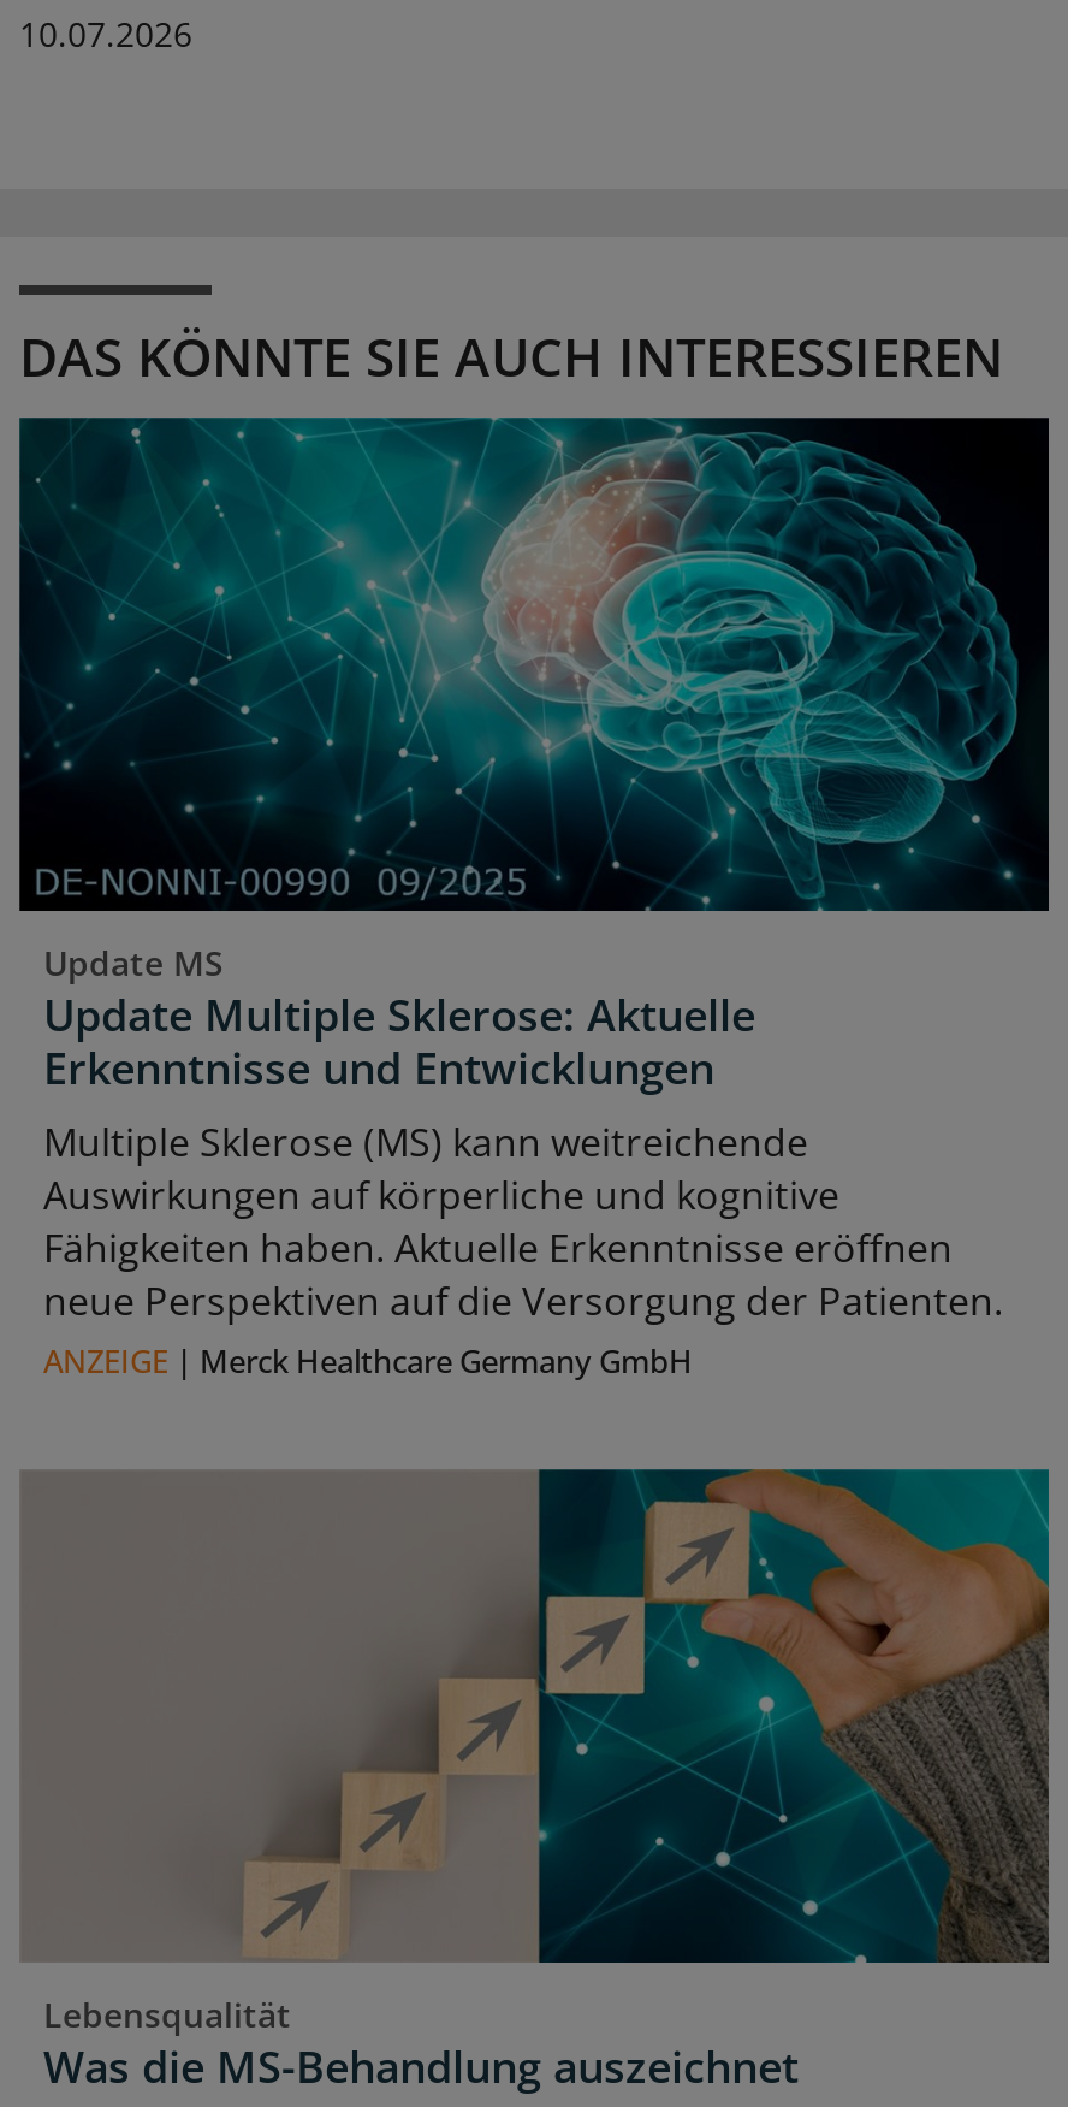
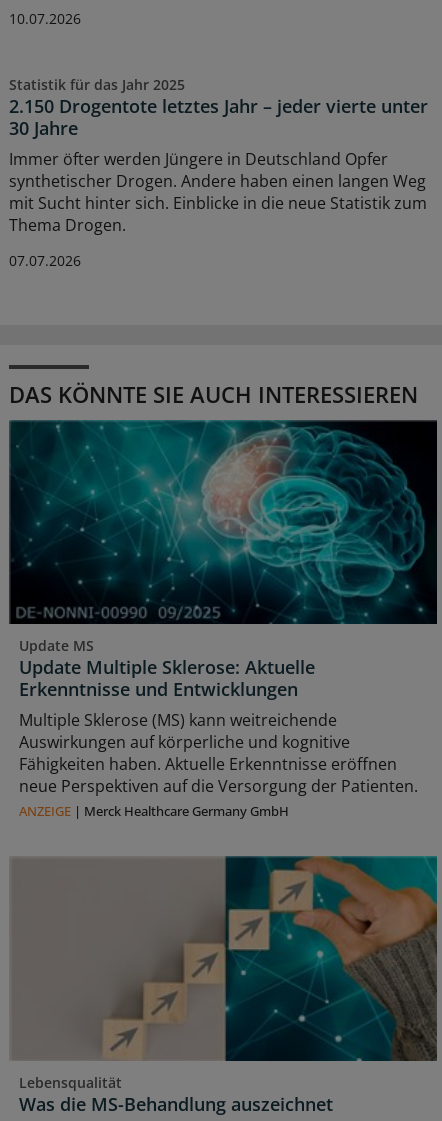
none -> [9,75,428,270] Statistik für das Jahr 2025 | 2.150 Drogentote letztes Jahr – jeder vierte unter | 30 Jahre | Immer öfter werden Jüngere in Deutschland Opfer | synthetischer Drogen. Andere haben einen langen Weg | mit Sucht hinter sich. Einblicke in die neue Statistik zum | Thema Drogen. | 07.07.2026

